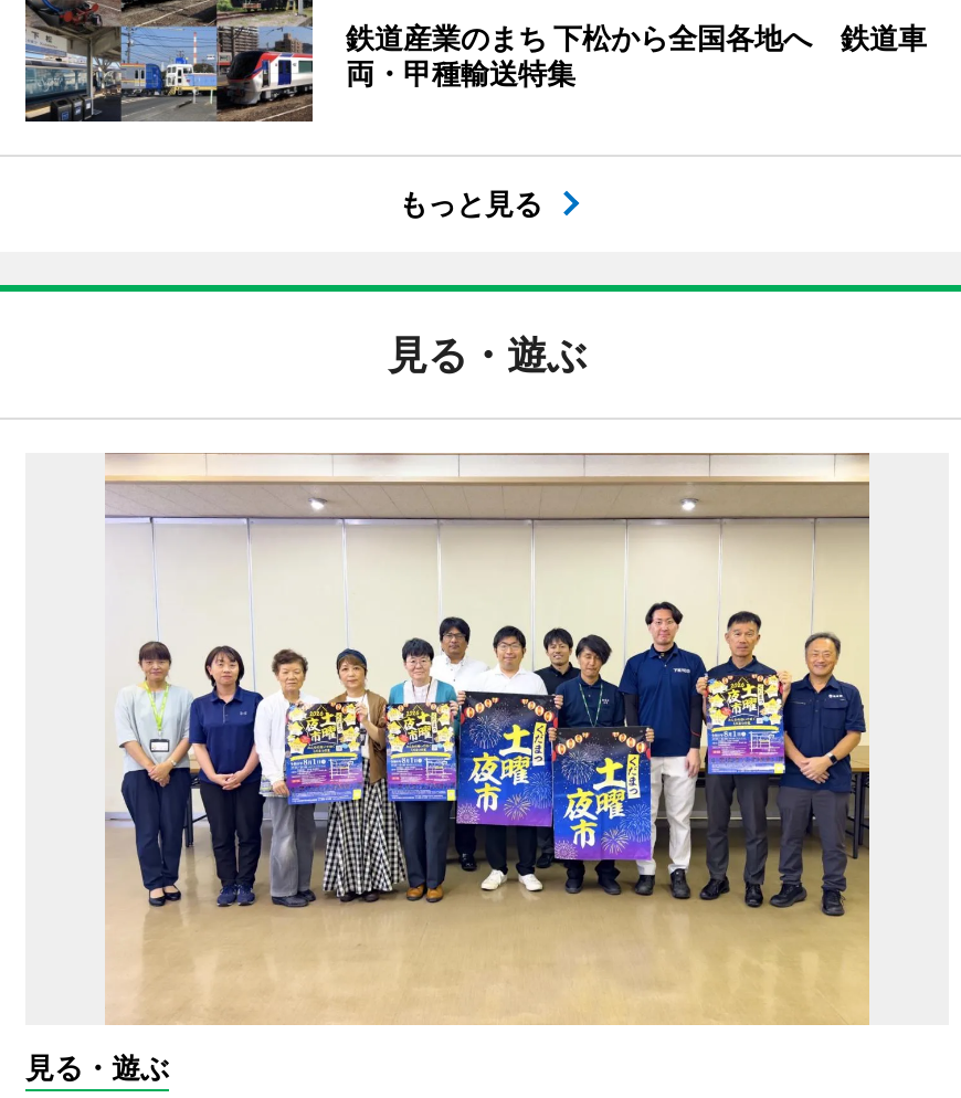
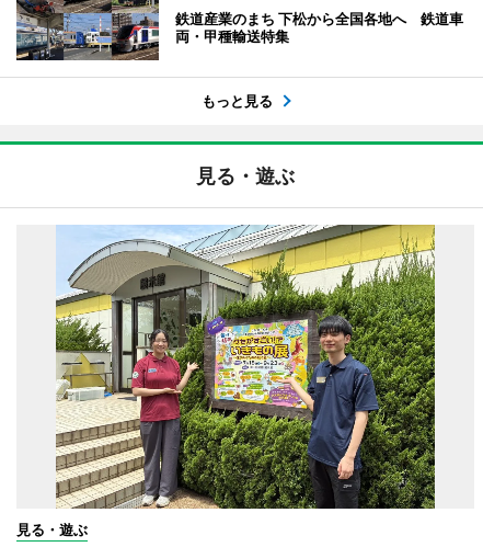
[105,451,872,1025] [image] -> [55,225,436,510] [image]

